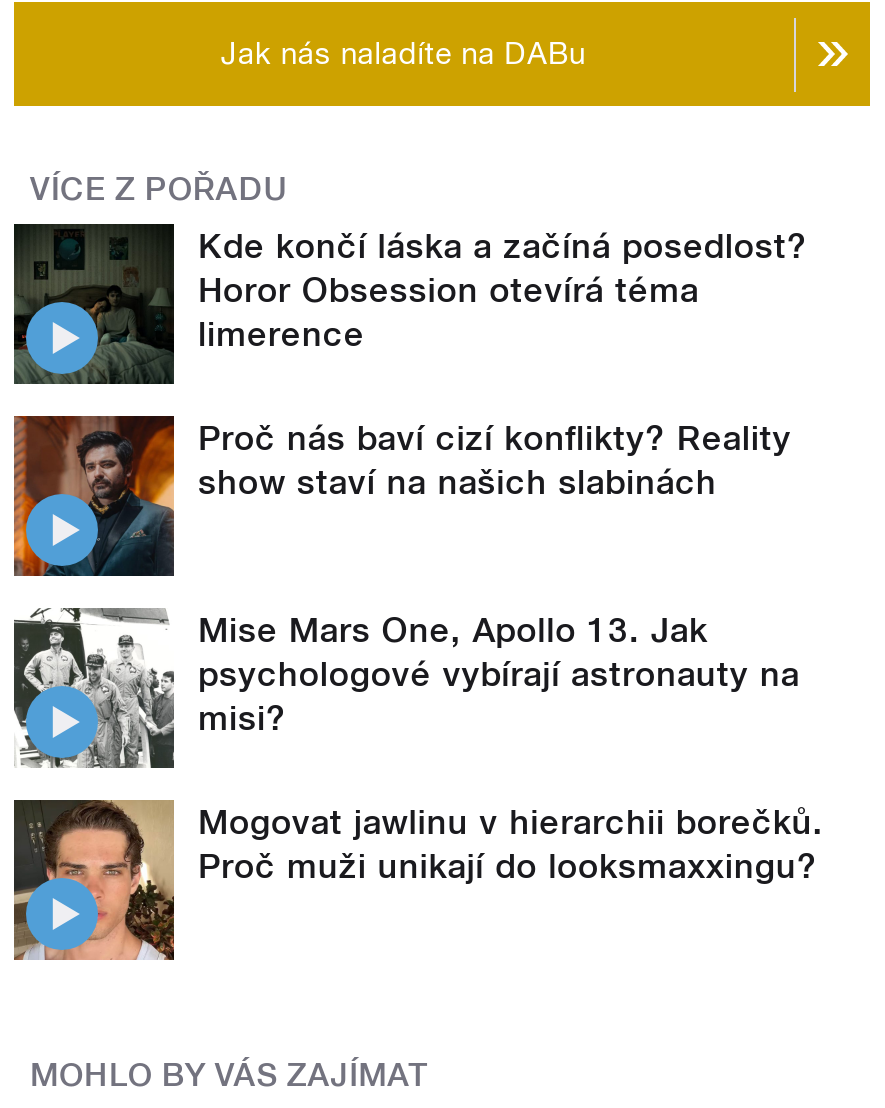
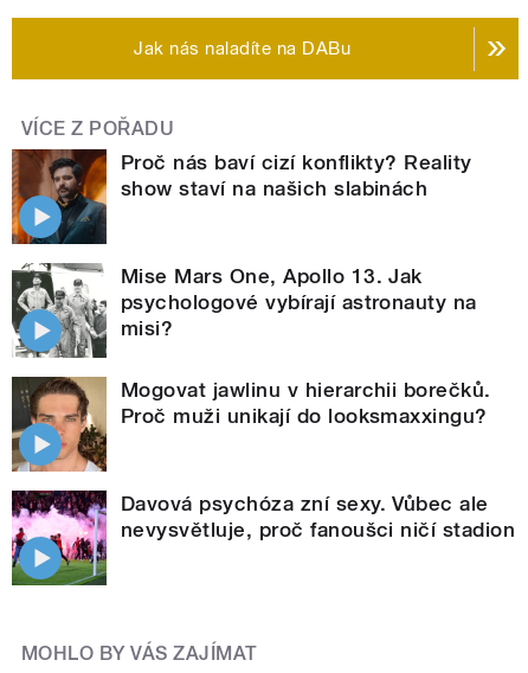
[12,222,808,384] [image] | Kde končí láska a začíná posedlost? | Horor Obsession otevírá téma | limerence -> none
moved [10,414,824,886] -> [9,148,491,428]: [image] | Proč nás baví cizí konflikty? Reality | show staví na našich slabinách | Mise Mars One, Apollo 13. Jak | psychologové vybírají astronauty na | misi? | Mogovat jawlinu v hierarchii borečků. | Proč muži unikají do looksmaxxingu?
none -> [11,489,515,587] [image] | Davová psychóza zní sexy. Vůbec ale | nevysvětluje, proč fanoušci ničí stadion

